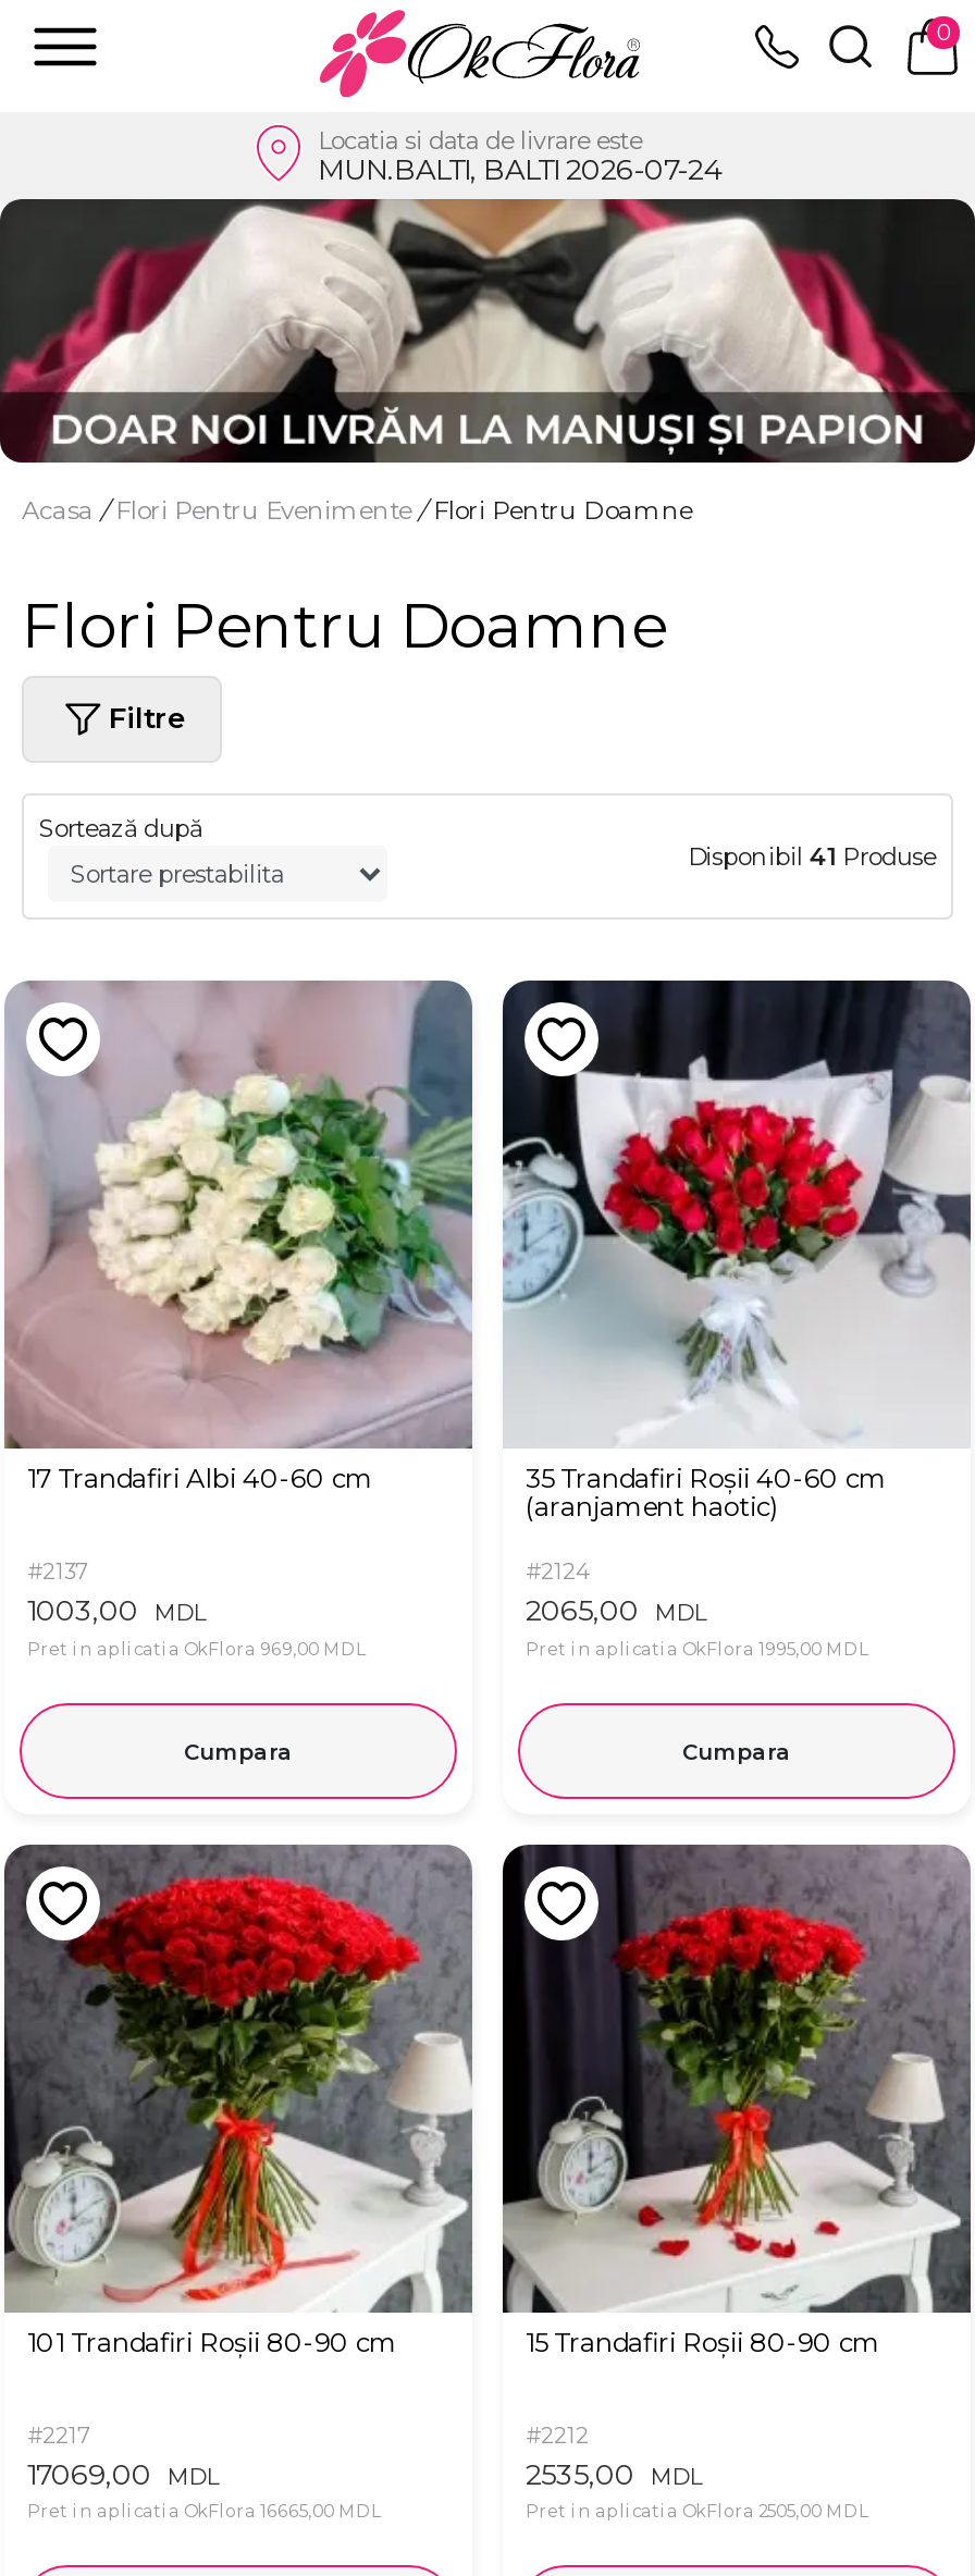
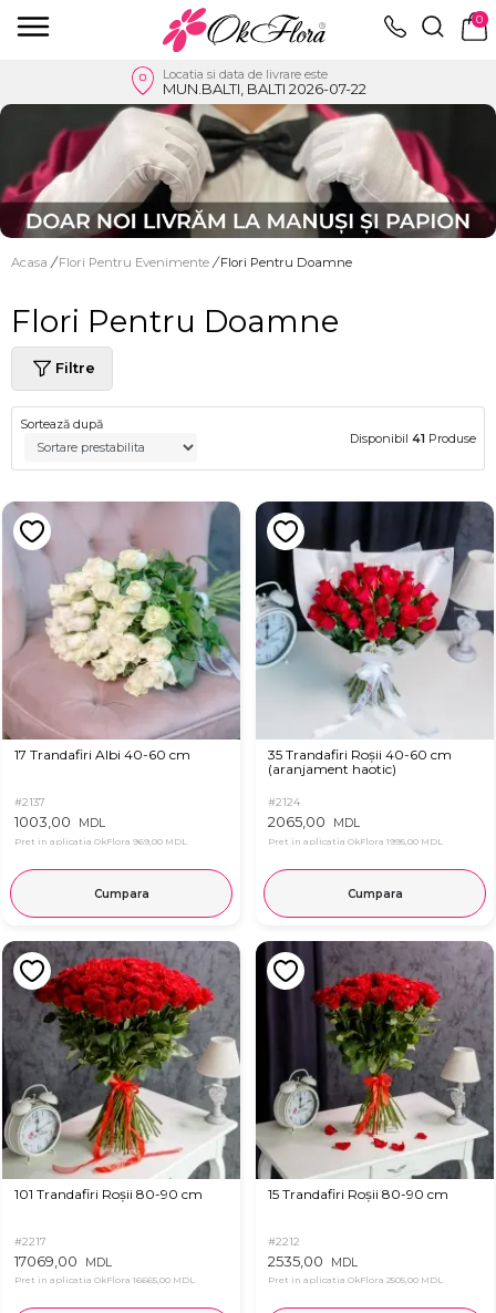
[318,151,720,185] MUN.BALTI, BALTI 2026-07-24 -> [162,79,366,97] MUN.BALTI, BALTI 2026-07-22

